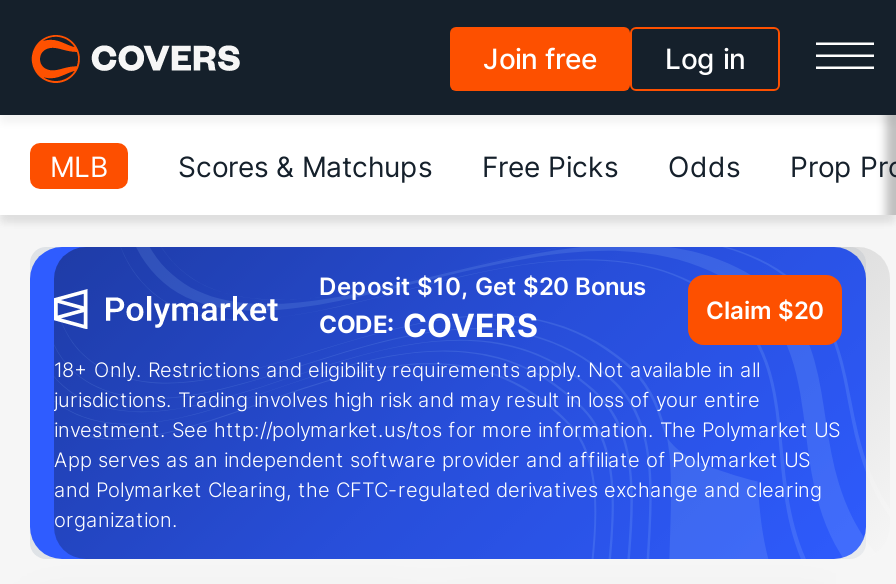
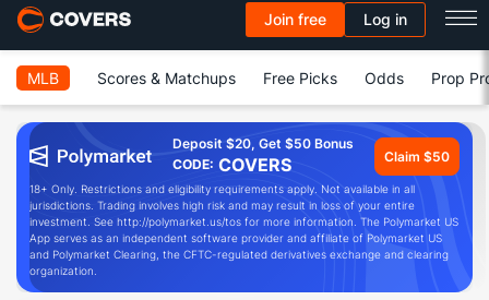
[319,271,647,301] Deposit $10, Get $20 Bonus -> [172,135,354,152] Deposit $20, Get $50 Bonus
[706,294,824,324] Claim $20 -> [384,148,450,164] Claim $50

